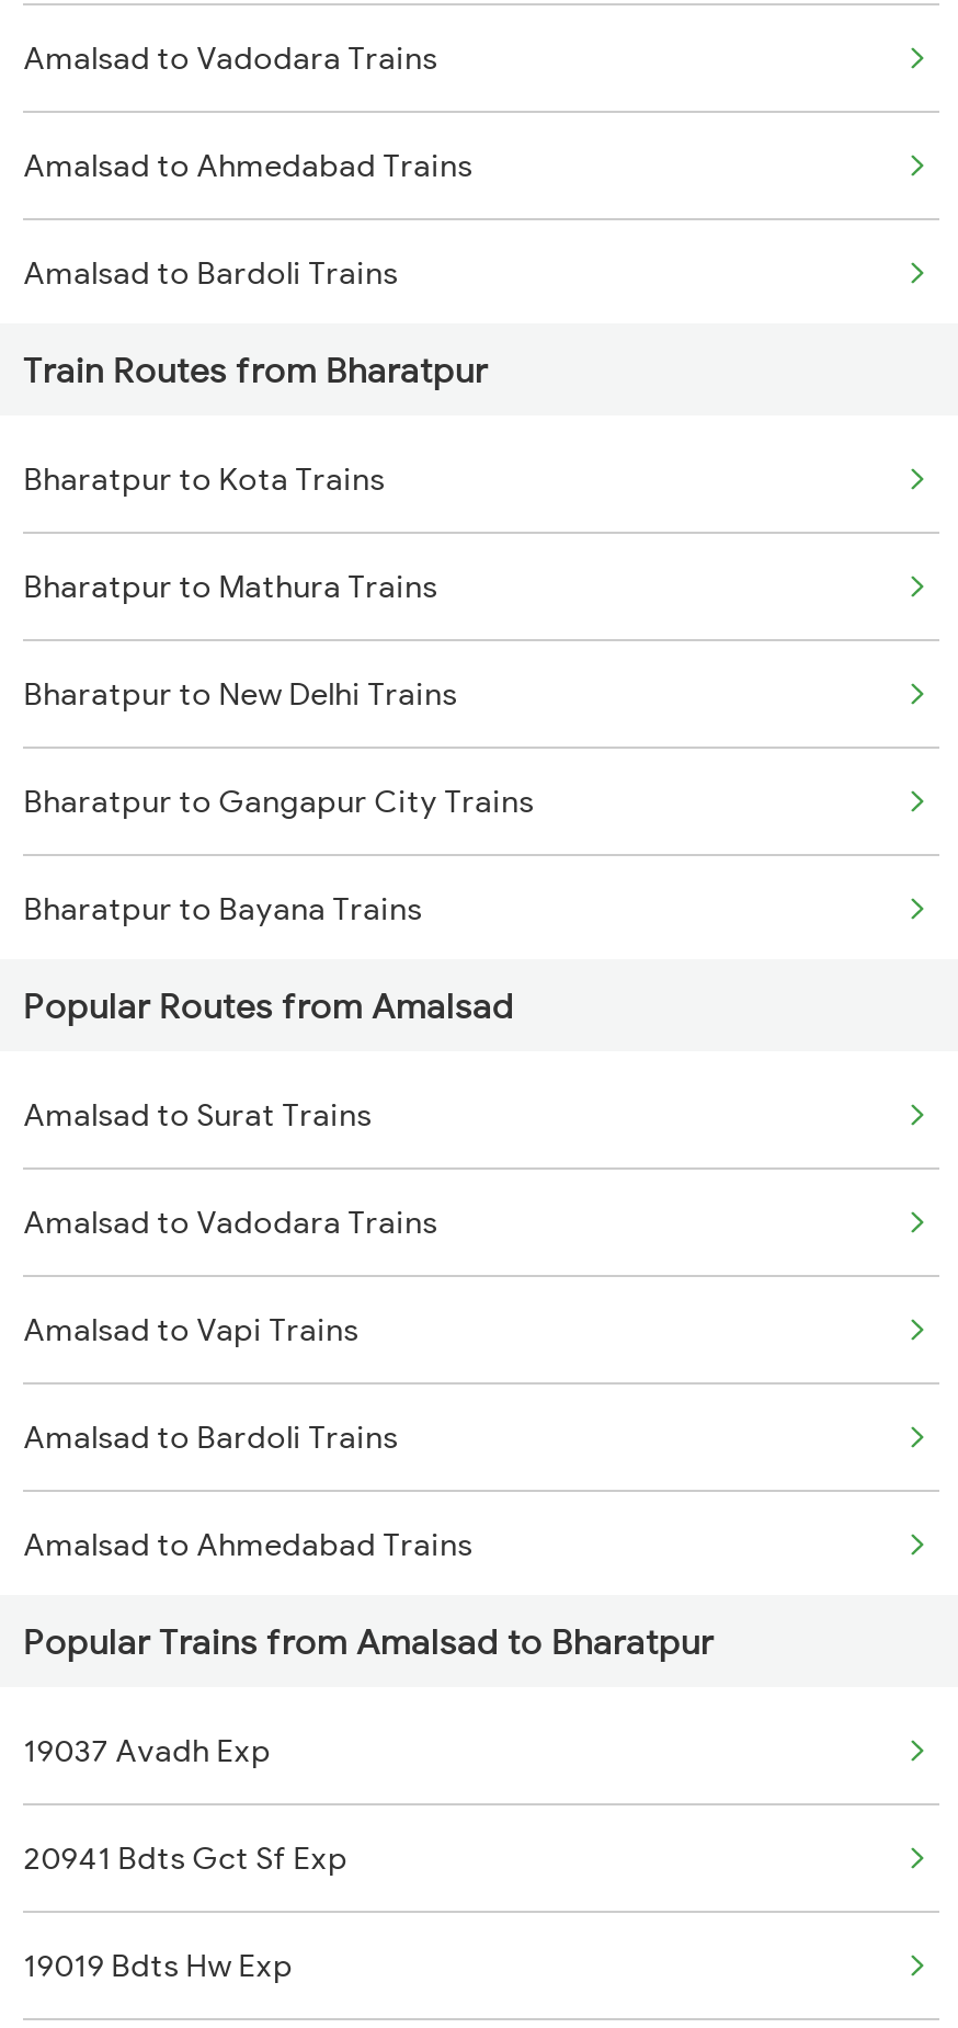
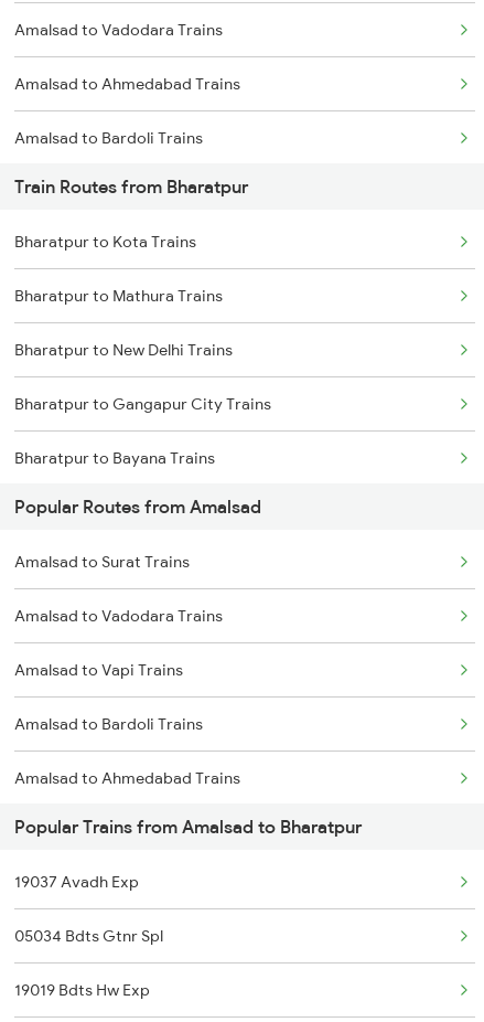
[23,1838,347,1878] 20941 Bdts Gct Sf Exp -> [14,926,163,946] 05034 Bdts Gtnr Spl

